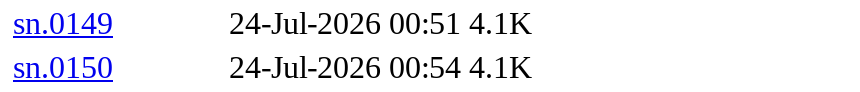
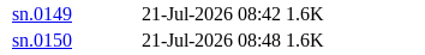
[229,7,533,41] 24-Jul-2026 00:51 4.1K -> [142,4,324,24] 21-Jul-2026 08:42 1.6K
[229,51,533,85] 24-Jul-2026 00:54 4.1K -> [142,30,324,51] 21-Jul-2026 08:48 1.6K

